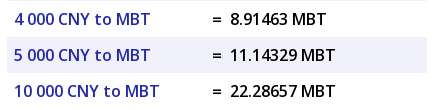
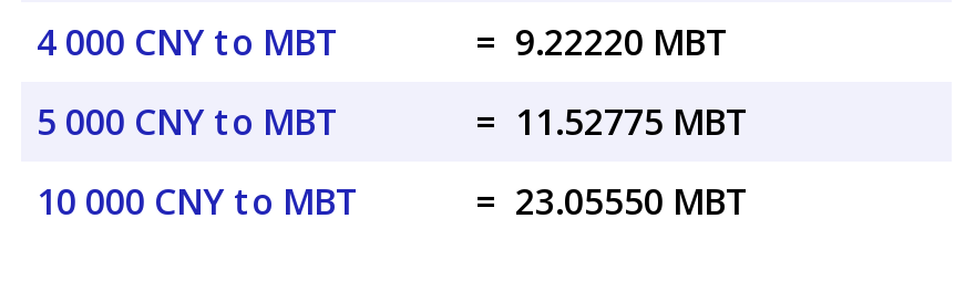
[212,8,327,30] = 8.91463 MBT -> [475,18,730,66] = 9.22220 MBT
[212,44,336,66] = 11.14329 MBT -> [475,97,750,146] = 11.52775 MBT
[212,80,336,102] = 22.28657 MBT -> [475,177,750,226] = 23.05550 MBT

